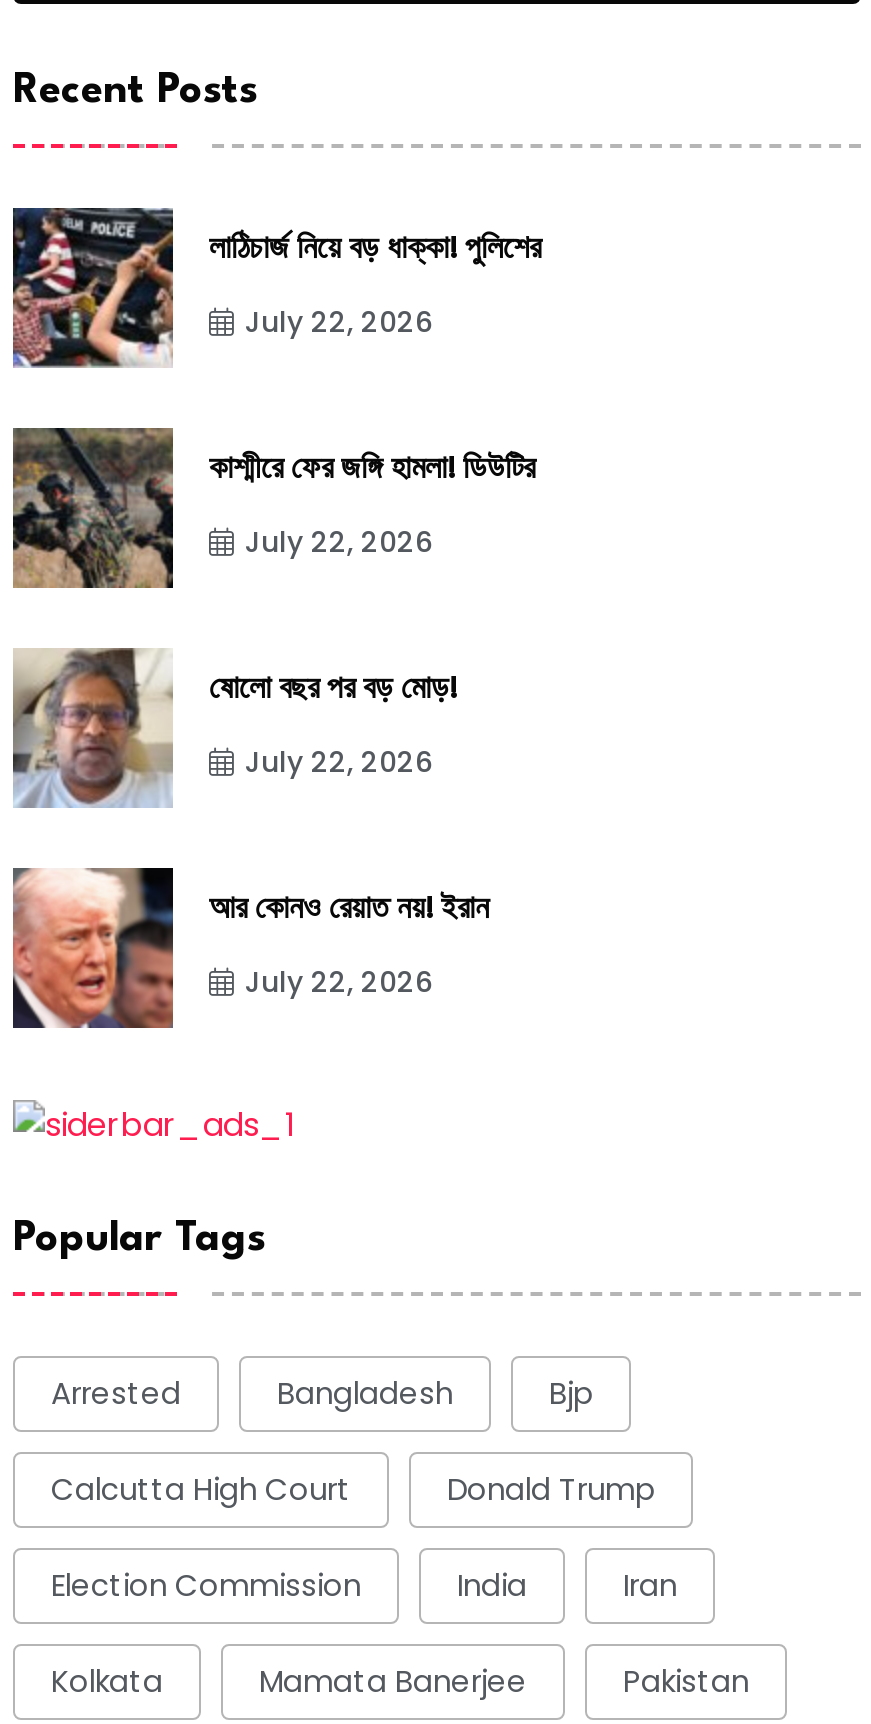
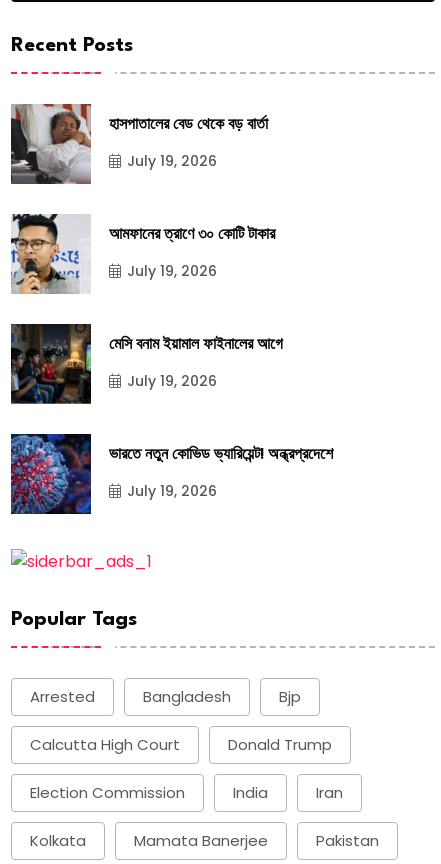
[11,206,541,368] [image] | লাঠিচার্জ নিয়ে বড় ধাক্কা! পুলিশের -> [10,103,268,185] [image] | হাসপাতালের বেড থেকে বড় বার্তা
[245,302,433,342] July 22, 2026 -> [127,151,217,171] July 19, 2026
[11,426,535,590] [image] | কাশ্মীরে ফের জঙ্গি হামলা! ডিউটির -> [11,213,275,294] [image] | আমফানের ত্রাণে ৩০ কোটি টাকার
[245,522,433,562] July 22, 2026 -> [127,261,217,281] July 19, 2026
[11,646,457,808] [image] | ষোলো বছর পর বড় মোড়! -> [10,323,283,405] [image] | মেসি বনাম ইয়ামাল ফাইনালের আগে
[245,742,433,782] July 22, 2026 -> [127,371,217,391] July 19, 2026
[11,866,489,1030] [image] | আর কোনও রেয়াত নয়! ইরান -> [10,433,333,515] [image] | ভারতে নতুন কোভিড ভ্যারিয়েন্ট! অন্ধ্রপ্রদেশে
[245,962,433,1002] July 22, 2026 -> [127,481,217,501] July 19, 2026

